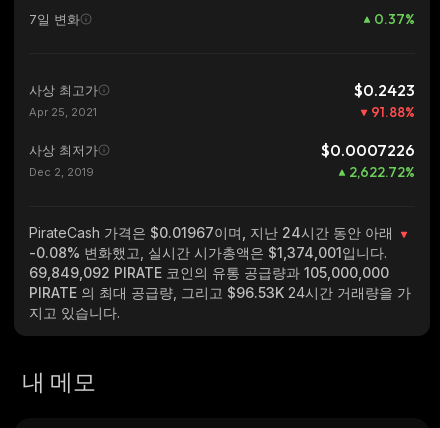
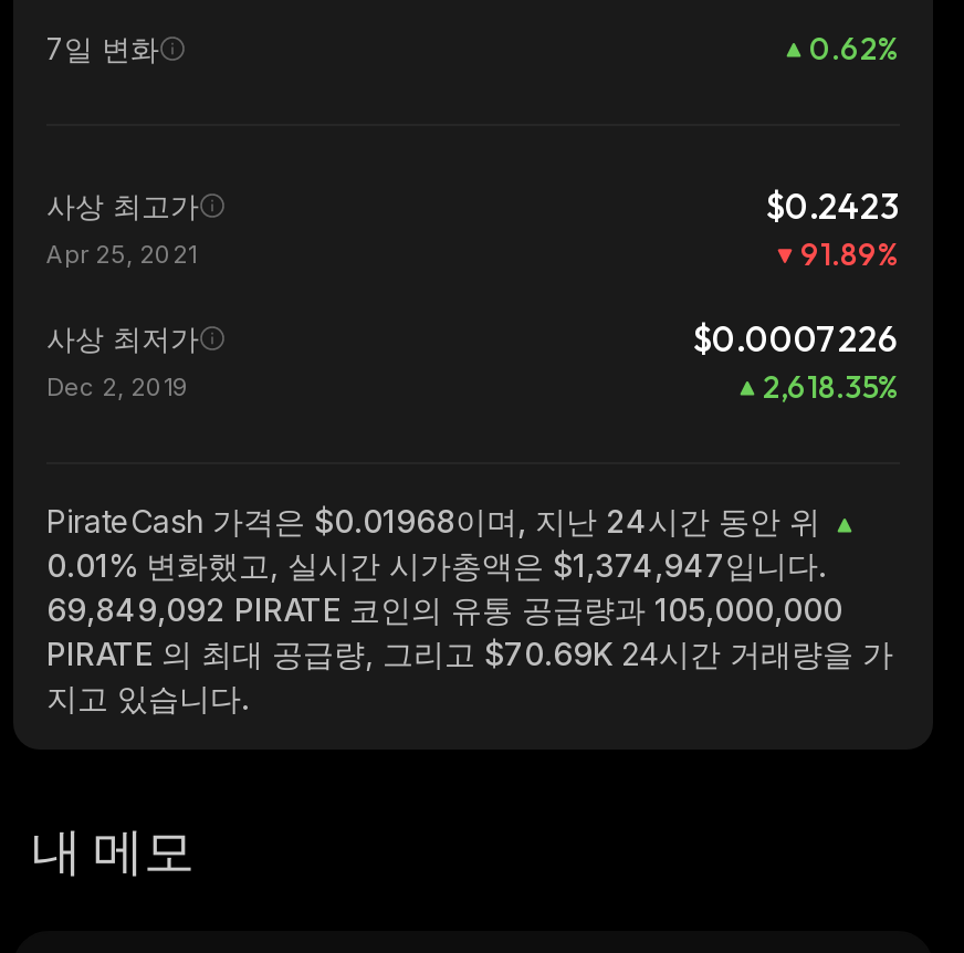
[374,10,415,28] 0.37% -> [809,29,900,69] 0.62%
[371,103,415,121] 91.88% -> [800,234,900,274] 91.89%
[349,163,415,181] 2,622.72% -> [763,367,900,407] 2,618.35%
[29,224,397,241] PirateCash 가격은 $0.01967이며, 지난 24시간 동안 아래 -> [46,502,829,540] PirateCash 가격은 $0.01968이며, 지난 24시간 동안 위
[29,244,387,261] -0.08% 변화했고, 실시간 시가총액은 $1,374,001입니다. -> [46,546,825,584] 0.01% 변화했고, 실시간 시가총액은 $1,374,947입니다.
[29,284,411,301] PIRATE 의 최대 공급량, 그리고 $96.53K 24시간 거래량을 가 -> [46,635,893,672] PIRATE 의 최대 공급량, 그리고 $70.69K 24시간 거래량을 가

